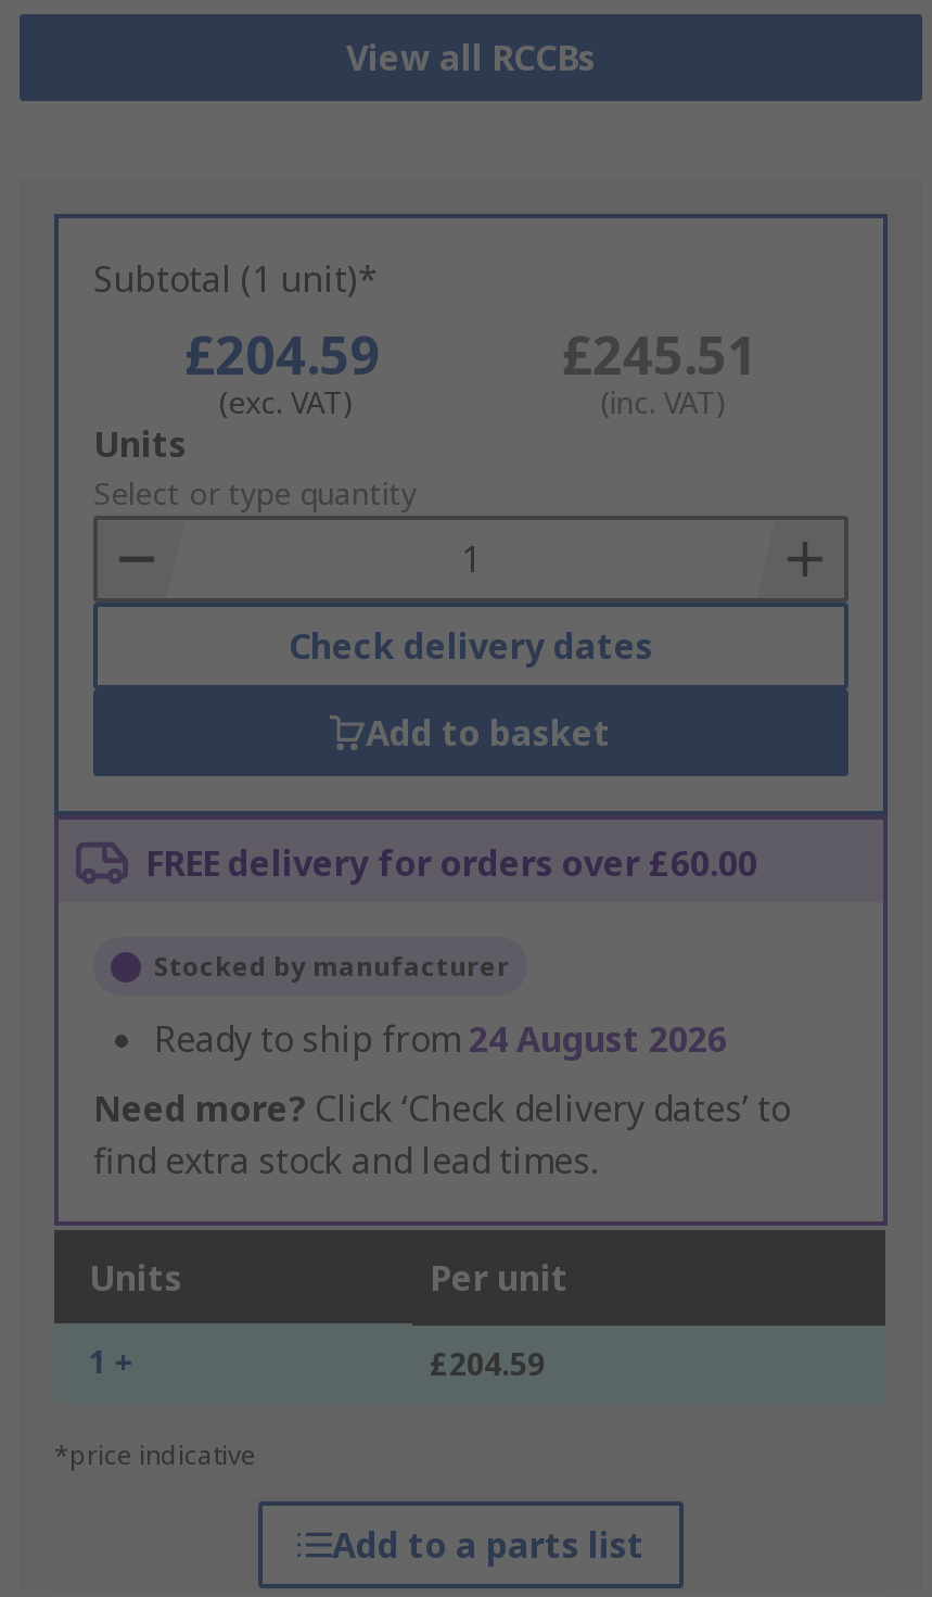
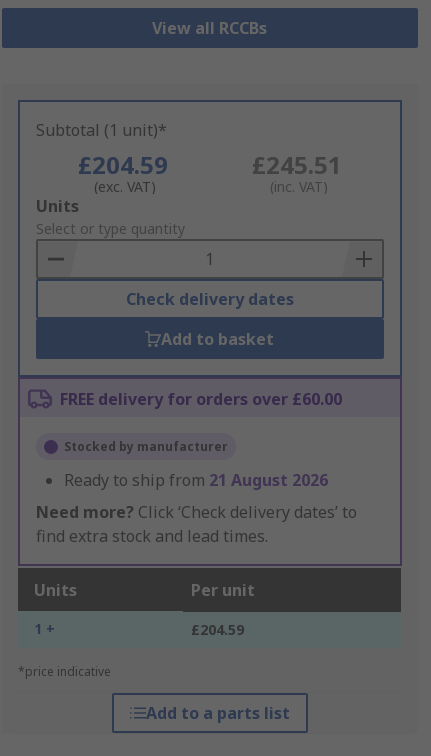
[154,1016,727,1064] Ready to ship from 24 August 2026 -> [64,469,328,491] Ready to ship from 21 August 2026

